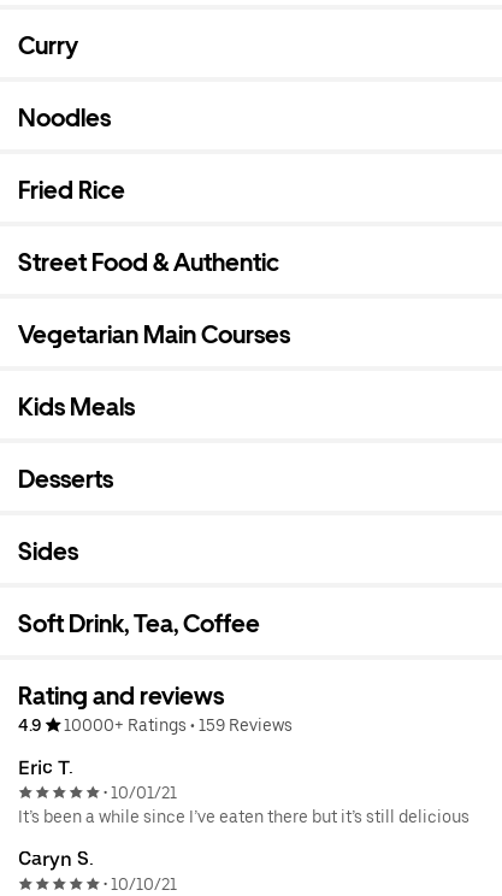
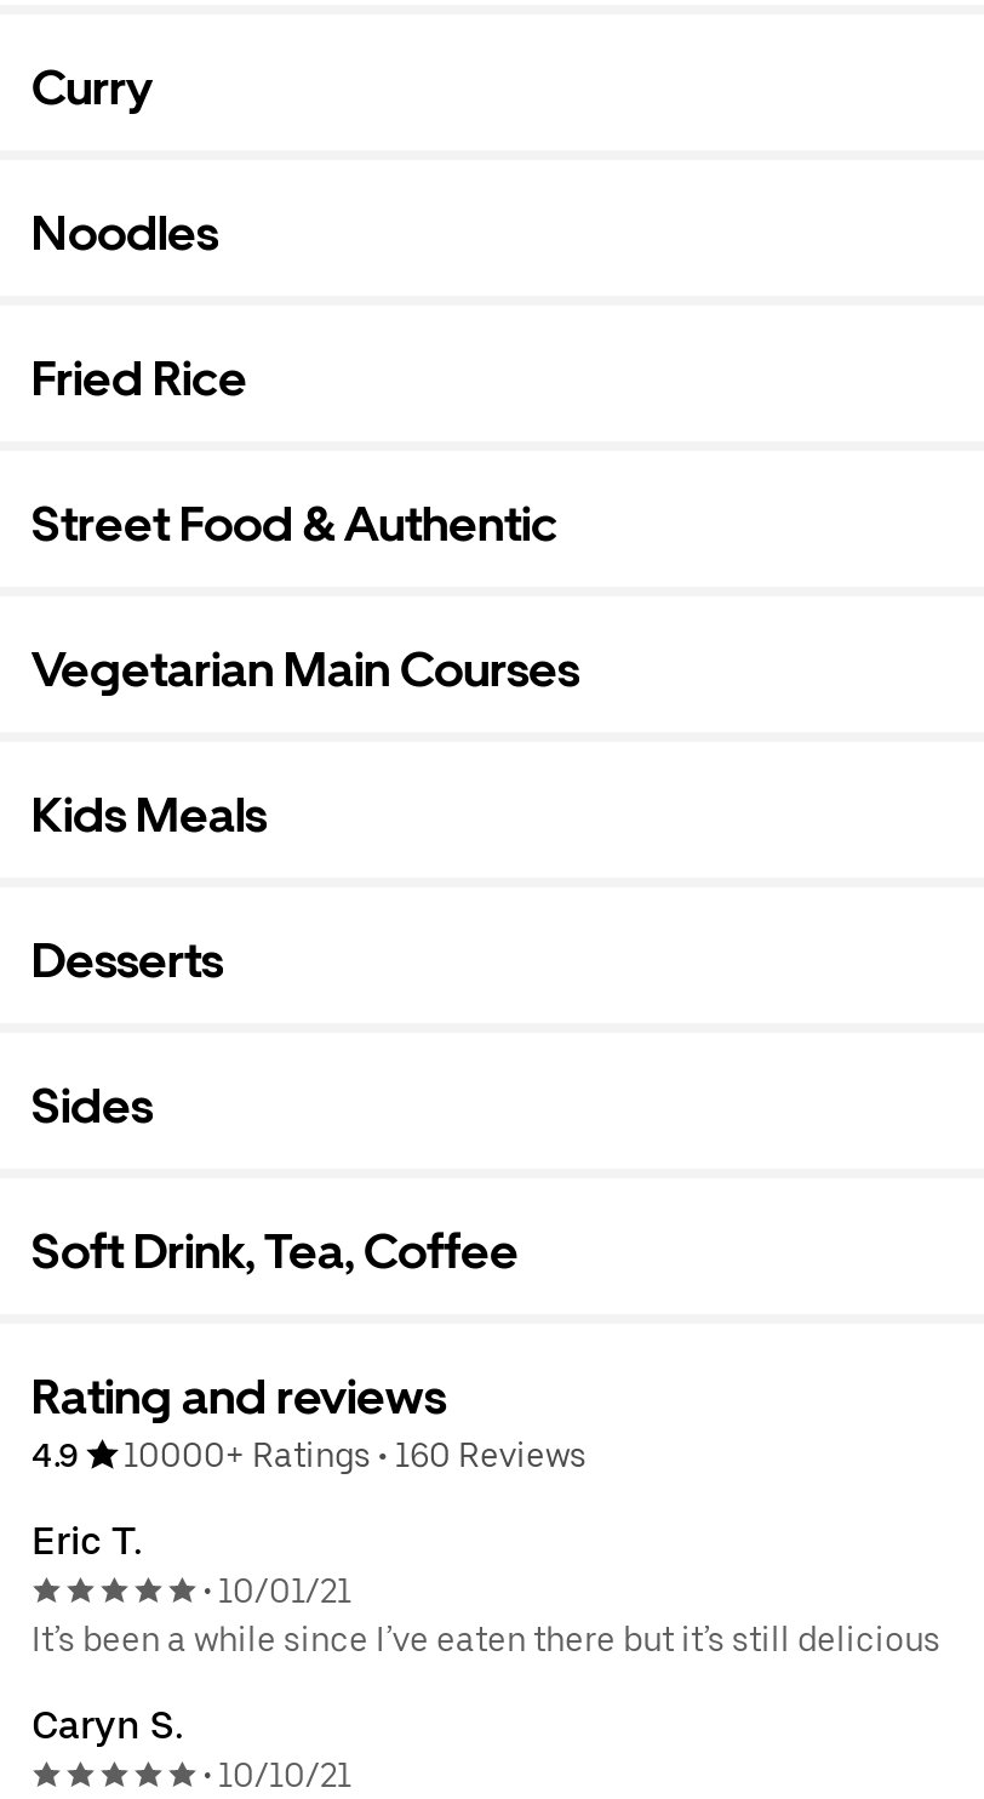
[64,715,293,734] 10000+ Ratings • 159 Reviews -> [124,1435,587,1473] 10000+ Ratings • 160 Reviews

